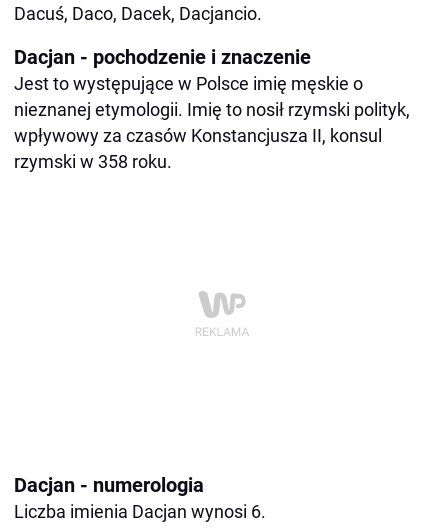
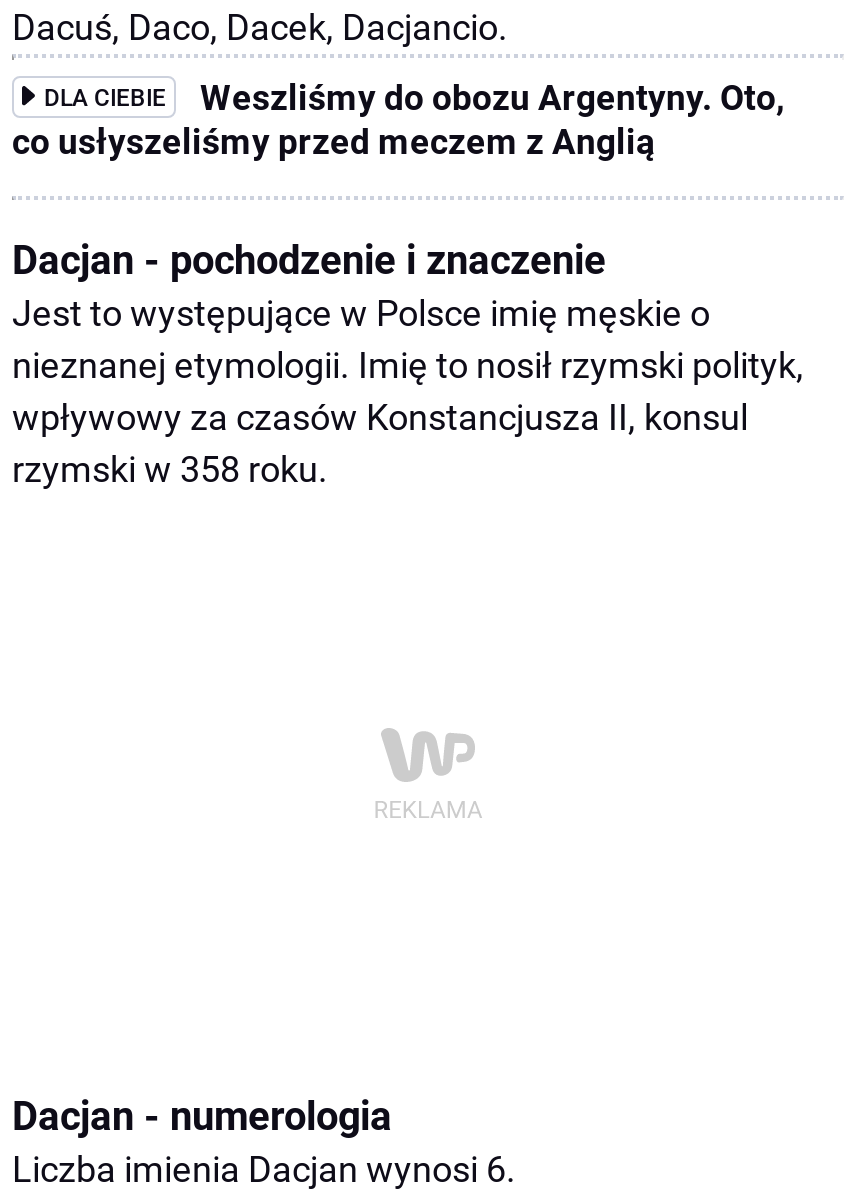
none -> [12,77,784,161] DLA CIEBIE | Weszliśmy do obozu Argentyny. Oto, | co usłyszeliśmy przed meczem z Anglią

